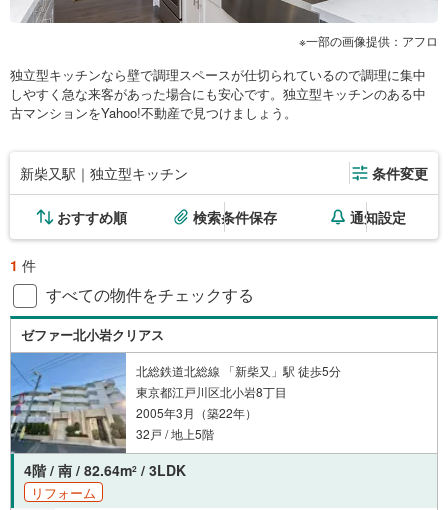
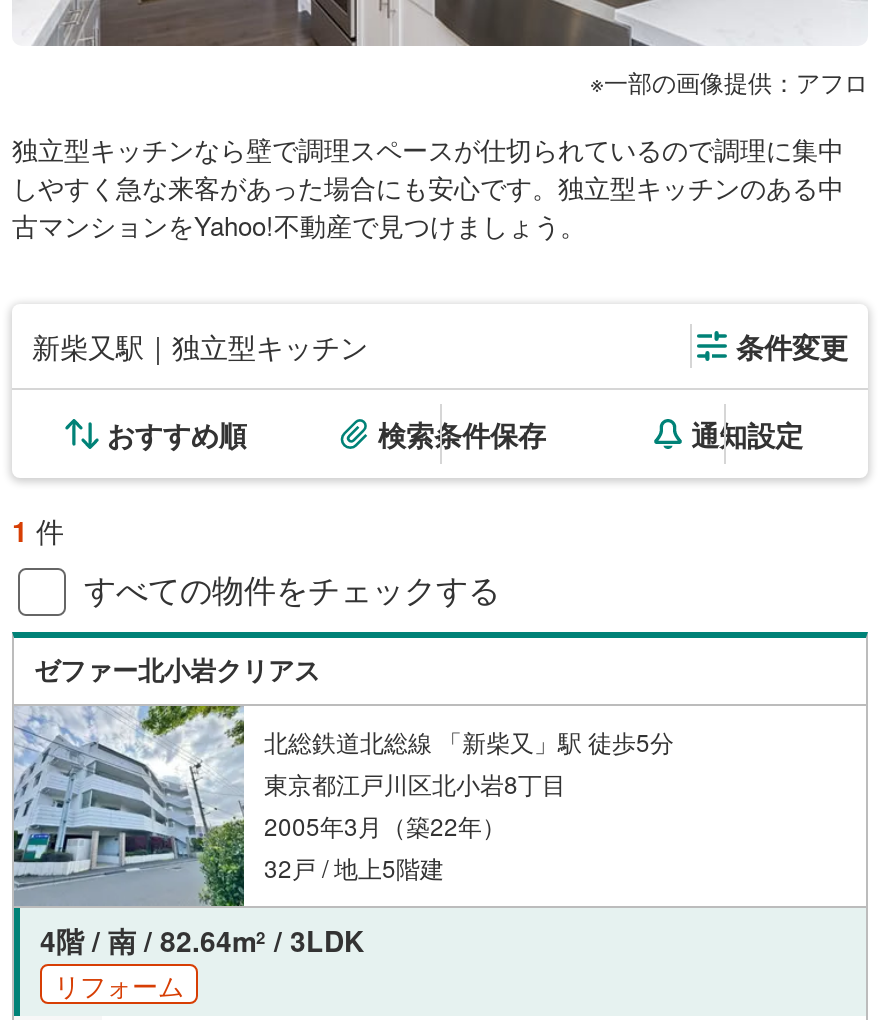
[10,352,214,453] [image] | 32戸 / 地上5階 -> [12,704,444,908] [image] | 32戸 / 地上5階建

